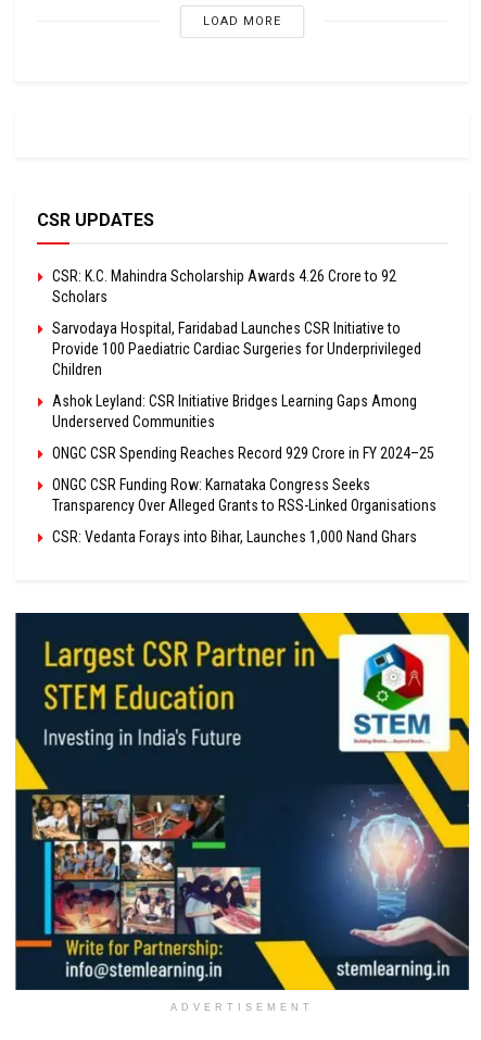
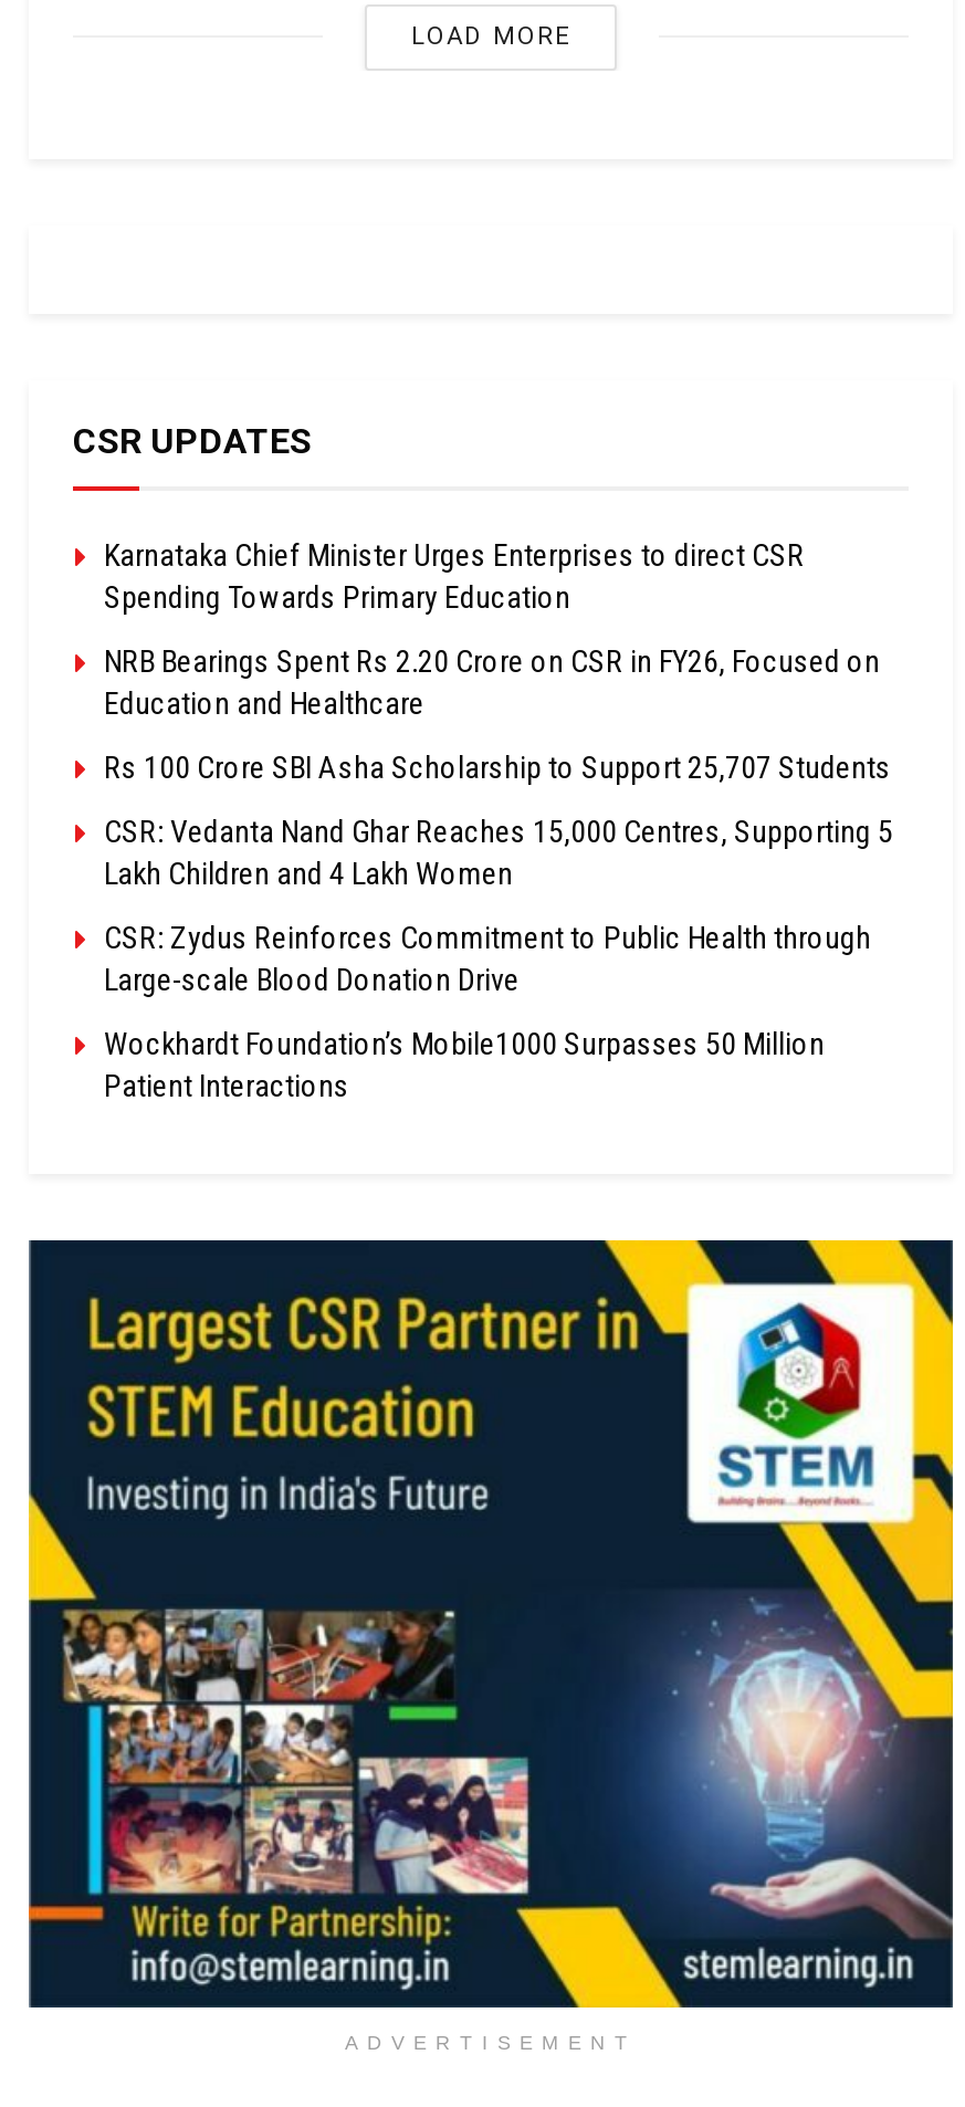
[52,267,396,305] CSR: K.C. Mahindra Scholarship Awards ₹4.26 Crore to 92 | Scholars -> [104,536,805,614] Karnataka Chief Minister Urges Enterprises to direct CSR | Spending Towards Primary Education
[52,319,421,378] Sarvodaya Hospital, Faridabad Launches CSR Initiative to | Provide 100 Paediatric Cardiac Surgeries for Underprivileged | Children -> [104,642,880,720] NRB Bearings Spent Rs 2.20 Crore on CSR in FY26, Focused on | Education and Healthcare
[52,392,417,430] Ashok Leyland: CSR Initiative Bridges Learning Gaps Among | Underserved Communities -> [104,748,891,784] Rs 100 Crore SBI Asha Scholarship to Support 25,707 Students
[52,444,434,461] ONGC CSR Spending Reaches Record ₹929 Crore in FY 2024–25 -> [104,813,893,890] CSR: Vedanta Nand Ghar Reaches 15,000 Centres, Supporting 5 | Lakh Children and 4 Lakh Women
[52,475,436,513] ONGC CSR Funding Row: Karnataka Congress Seeks | Transparency Over Alleged Grants to RSS-Linked Organisations -> [104,919,871,996] CSR: Zydus Reinforces Commitment to Public Health through | Large-scale Blood Donation Drive
[52,528,417,545] CSR: Vedanta Forays into Bihar, Launches 1,000 Nand Ghars -> [104,1025,825,1102] Wockhardt Foundation’s Mobile1000 Surpasses 50 Million | Patient Interactions

